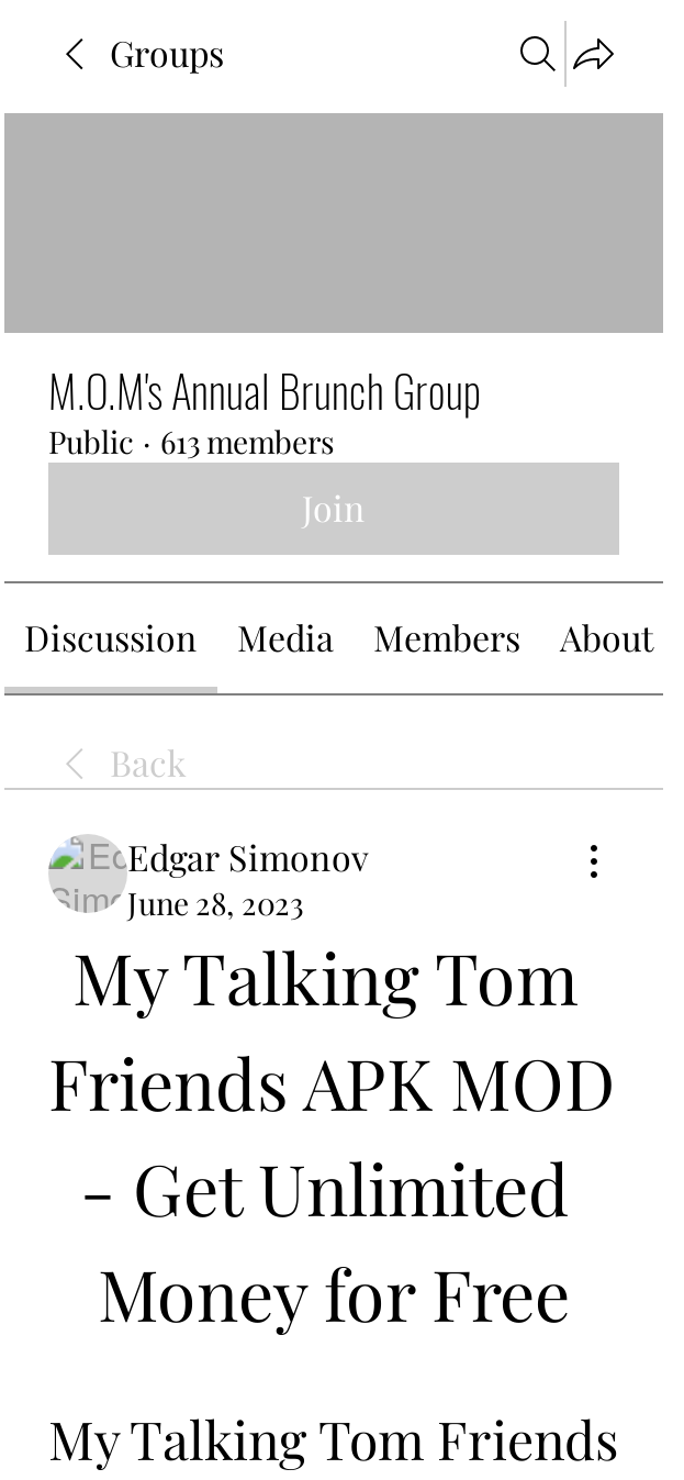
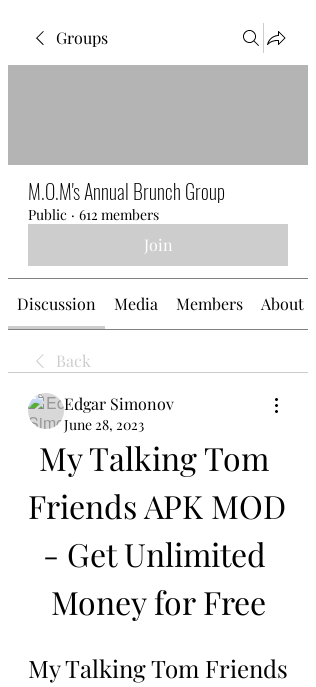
[48,420,334,462] Public · 613 members -> [28,205,159,224] Public · 612 members

